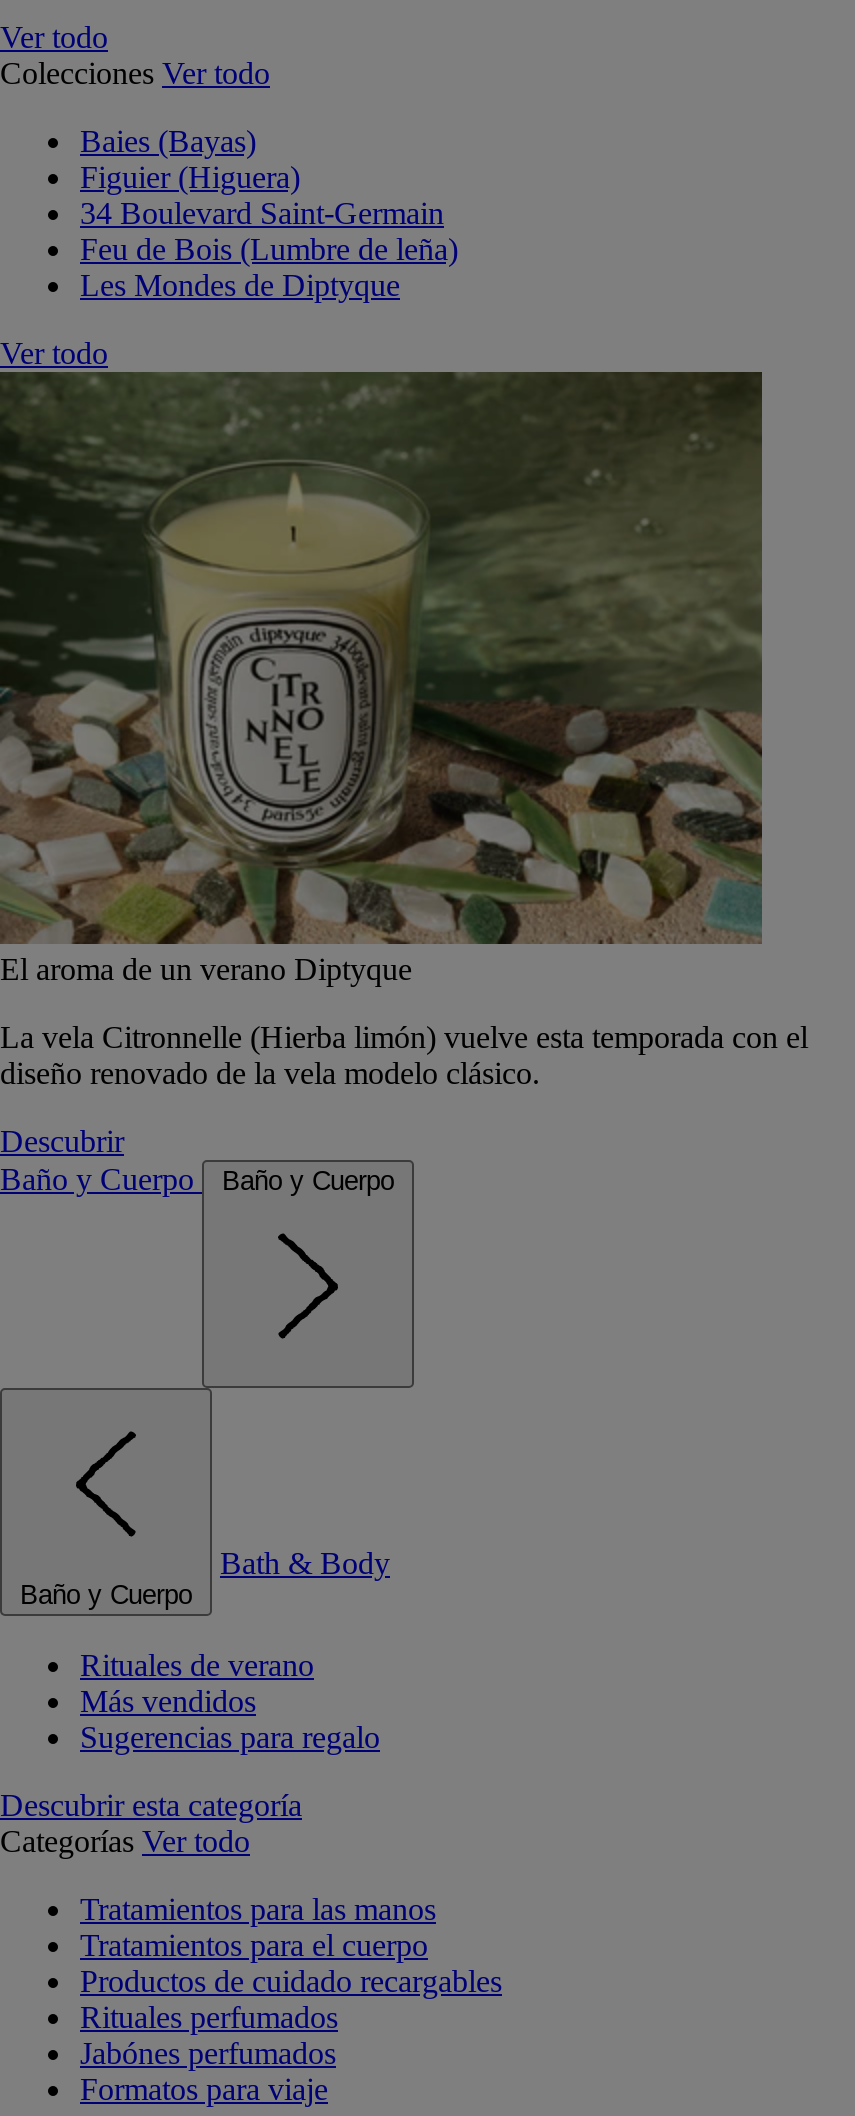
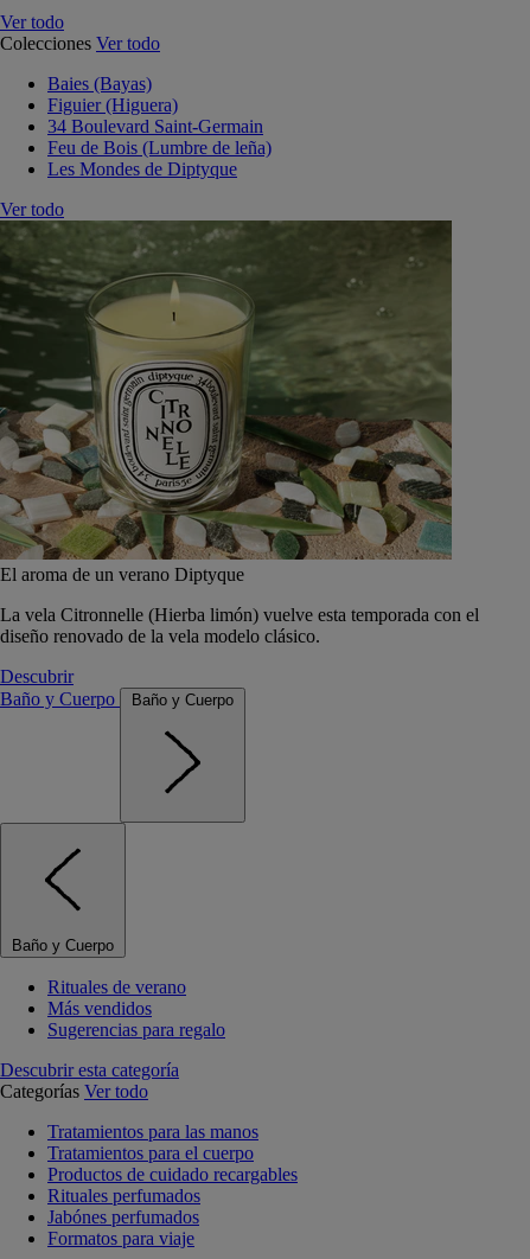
[220,1546,390,1580] Bath & Body -> none

